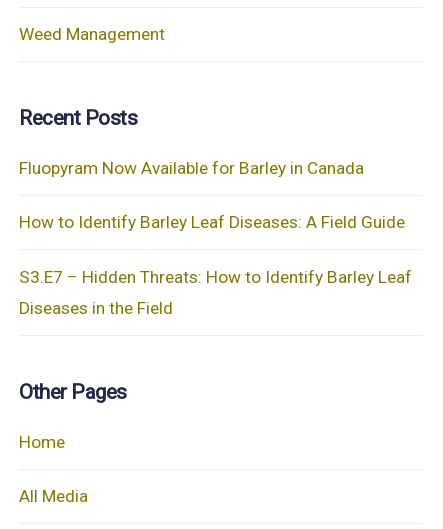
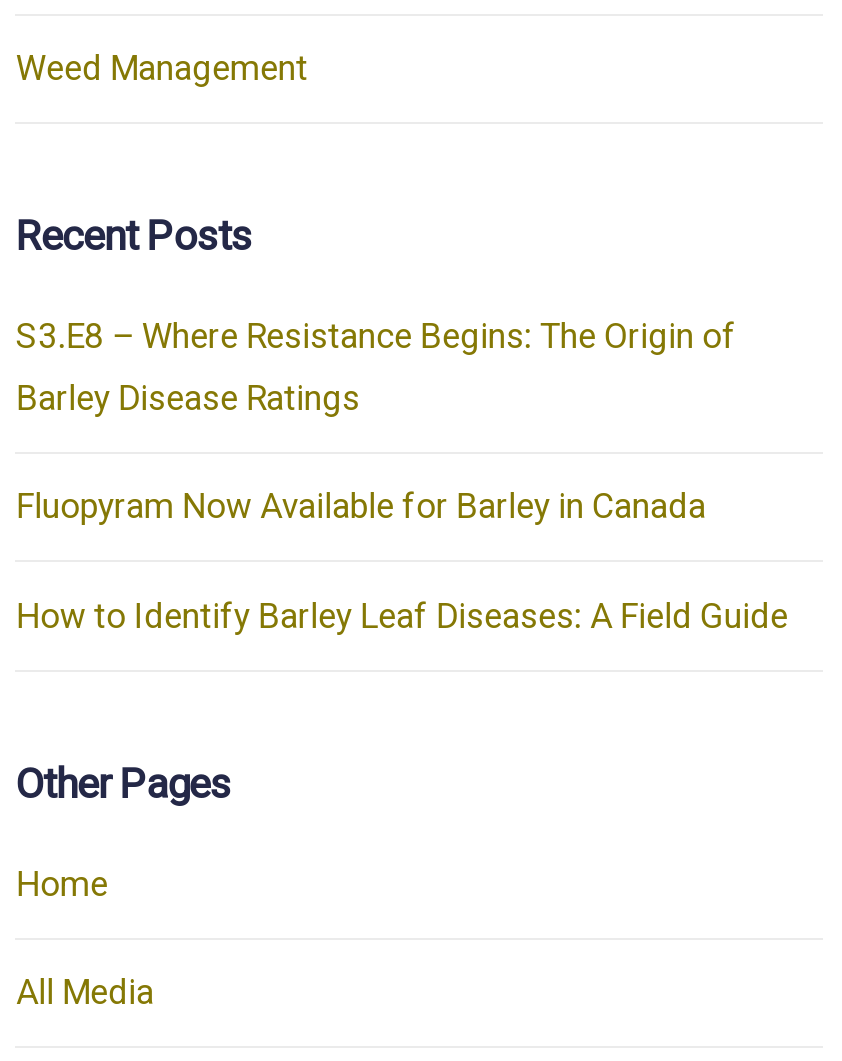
none -> [16,316,736,418] S3.E8 – Where Resistance Begins: The Origin of | Barley Disease Ratings
moved [19,158,405,232] -> [16,486,788,635]: Fluopyram Now Available for Barley in Canada | How to Identify Barley Leaf Diseases: A Field Guide
[19,267,412,318] S3.E7 – Hidden Threats: How to Identify Barley Leaf | Diseases in the Field -> none

